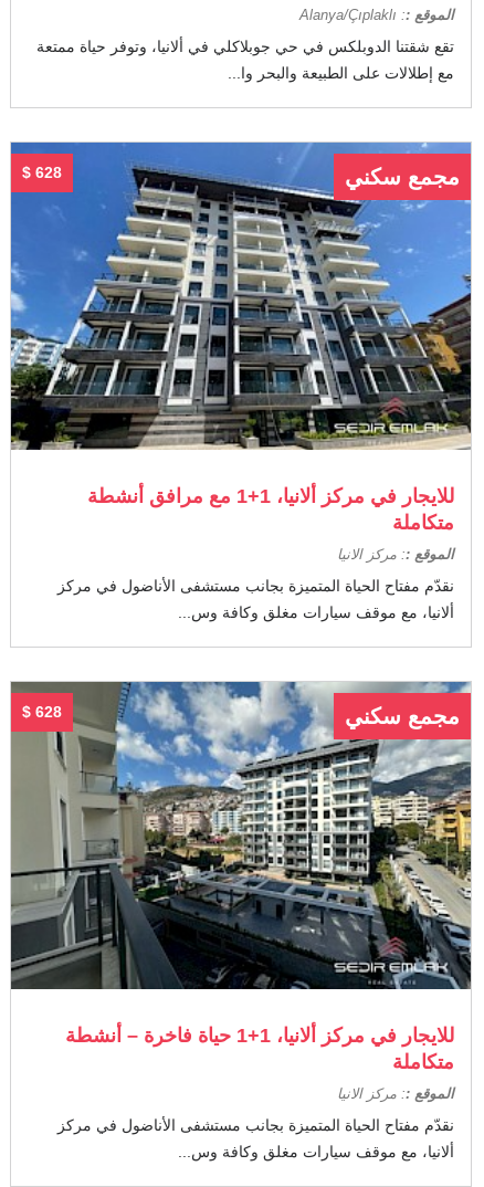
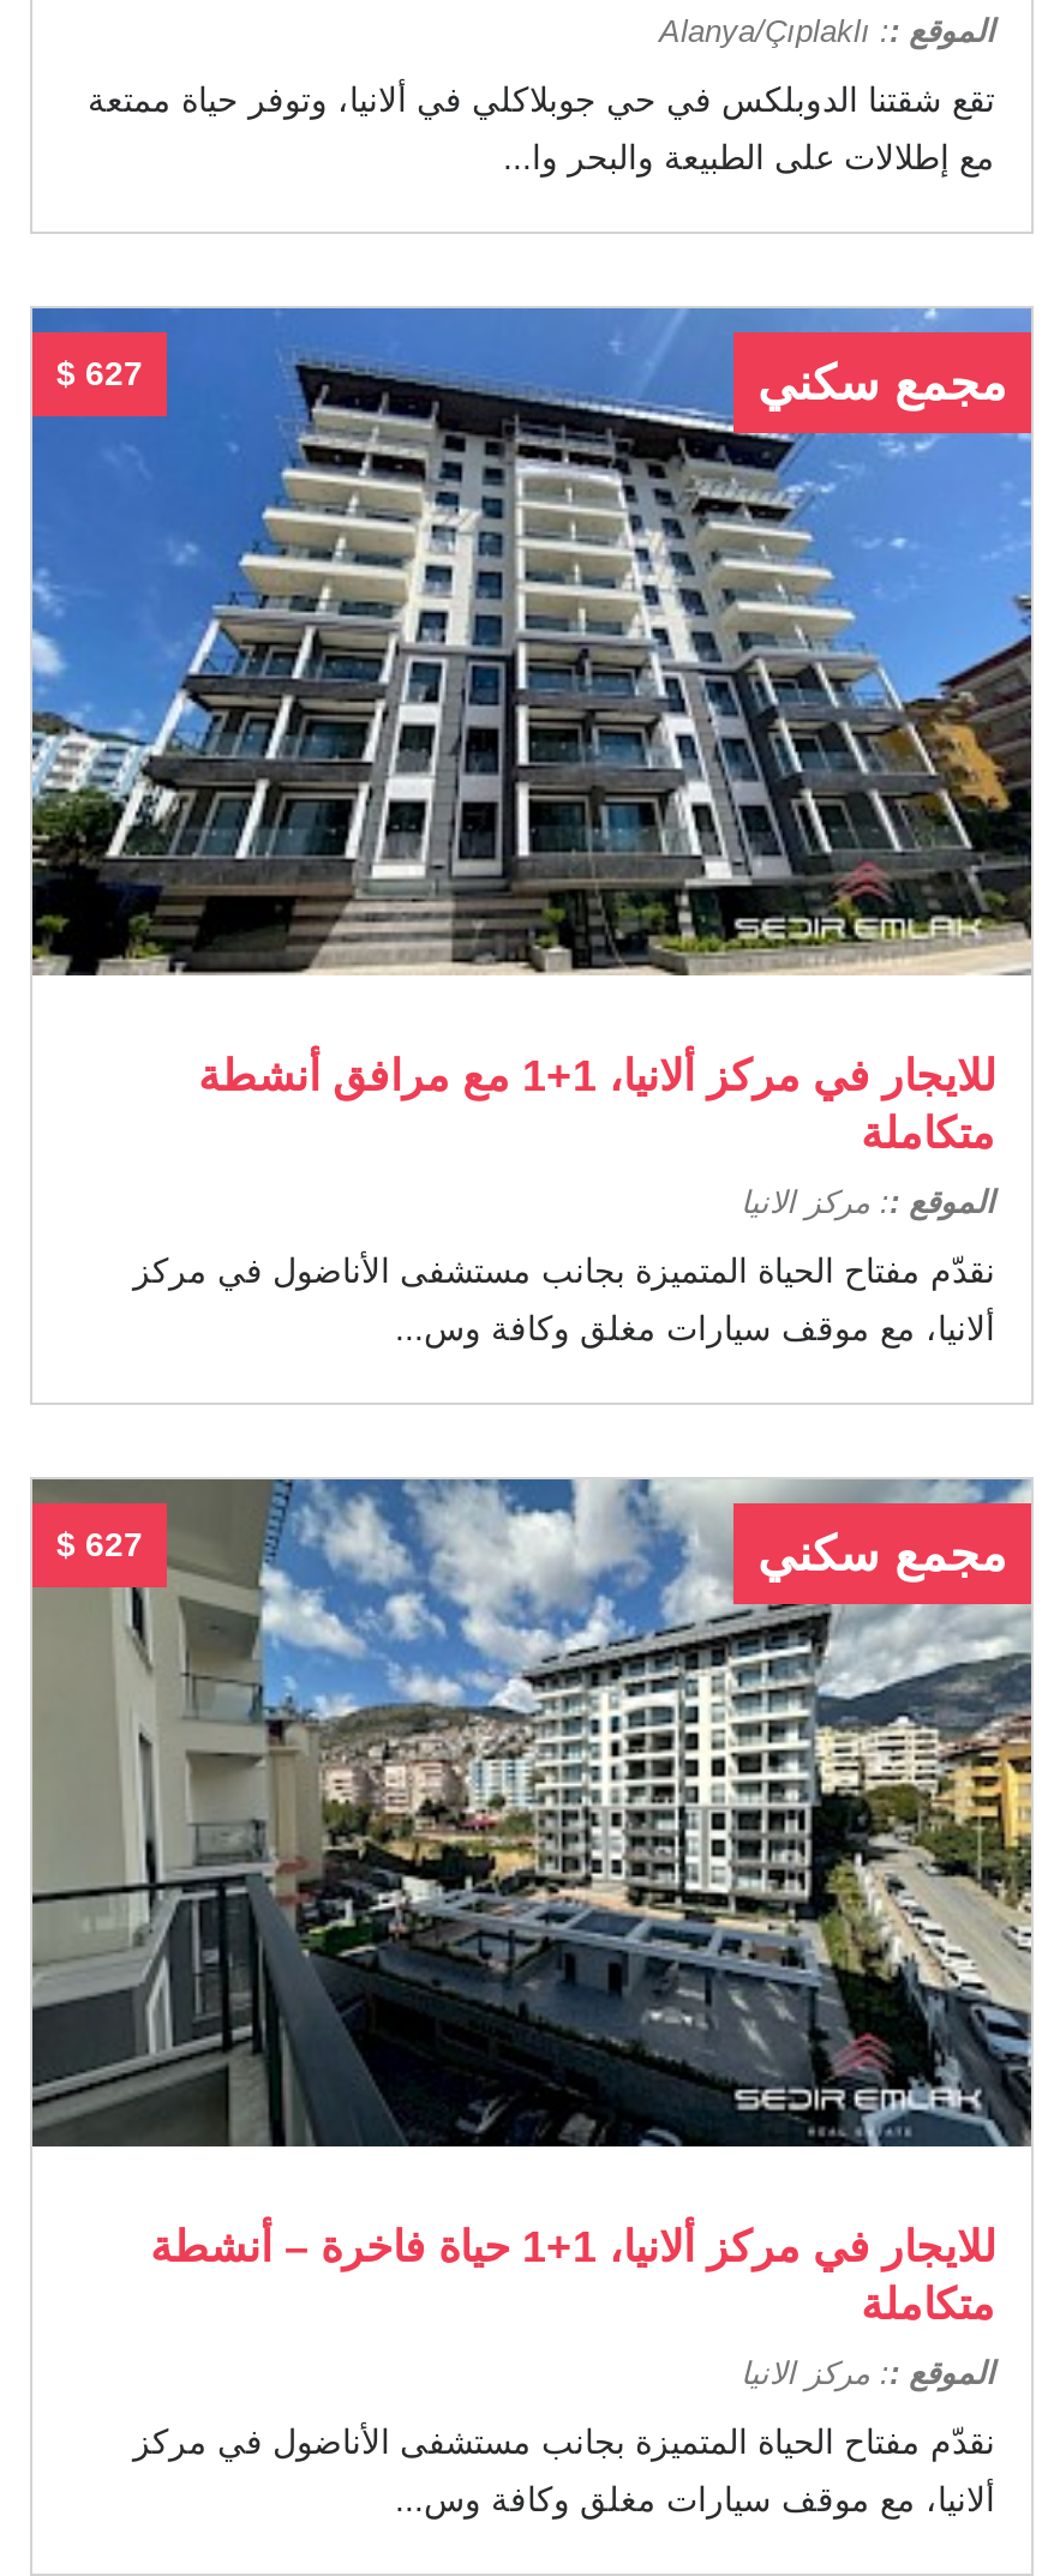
[22,164,62,182] $ 628 -> [56,355,143,393] $ 627
[22,703,62,721] $ 628 -> [56,1526,143,1564] $ 627

